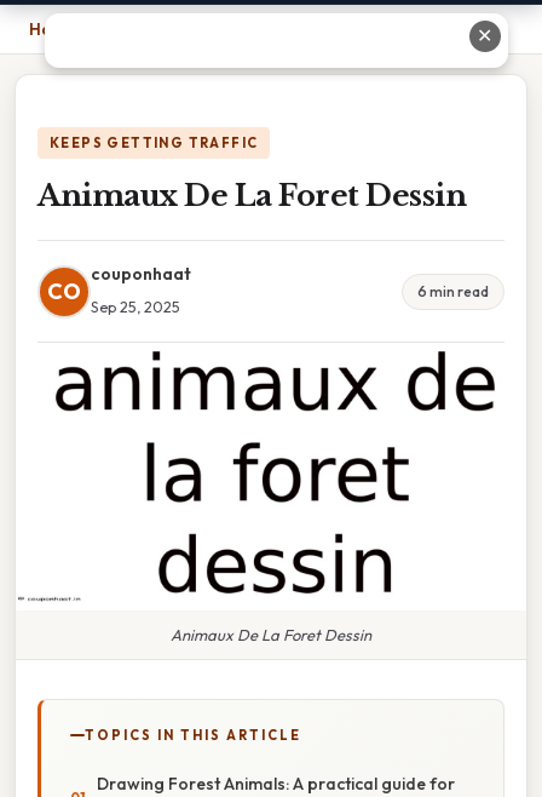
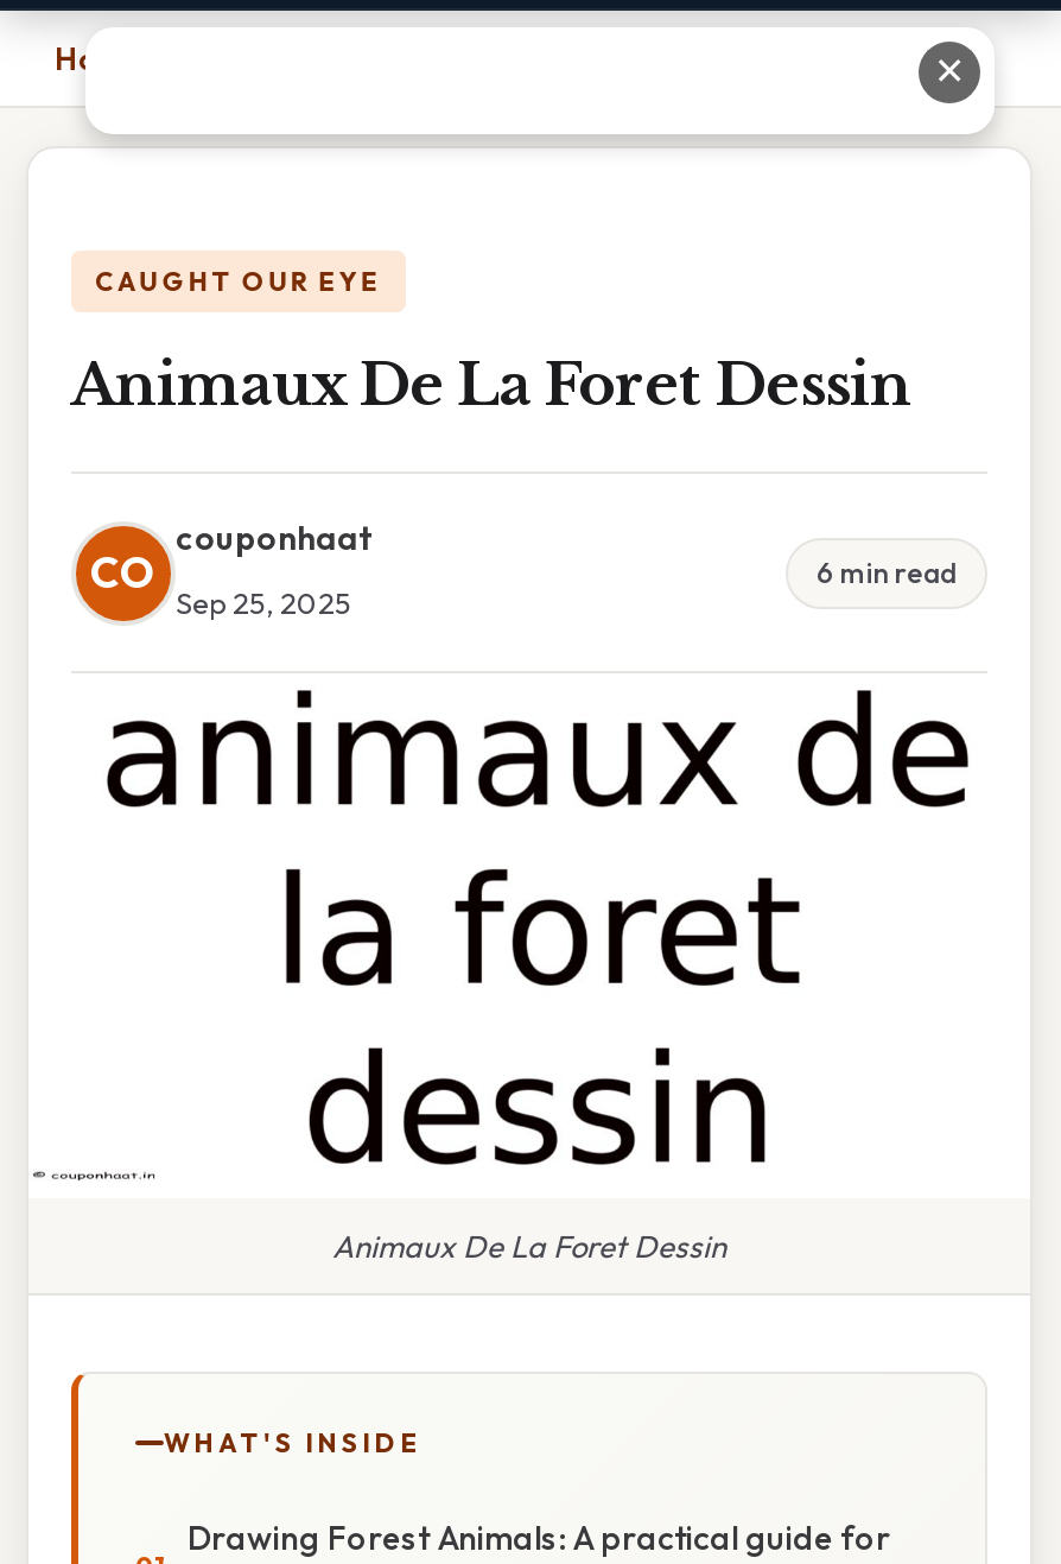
[50,134,258,151] KEEPS GETTING TRAFFIC -> [95,265,381,298] CAUGHT OUR EYE
[85,727,301,743] TOPICS IN THIS ARTICLE -> [164,1426,423,1459] WHAT'S INSIDE

